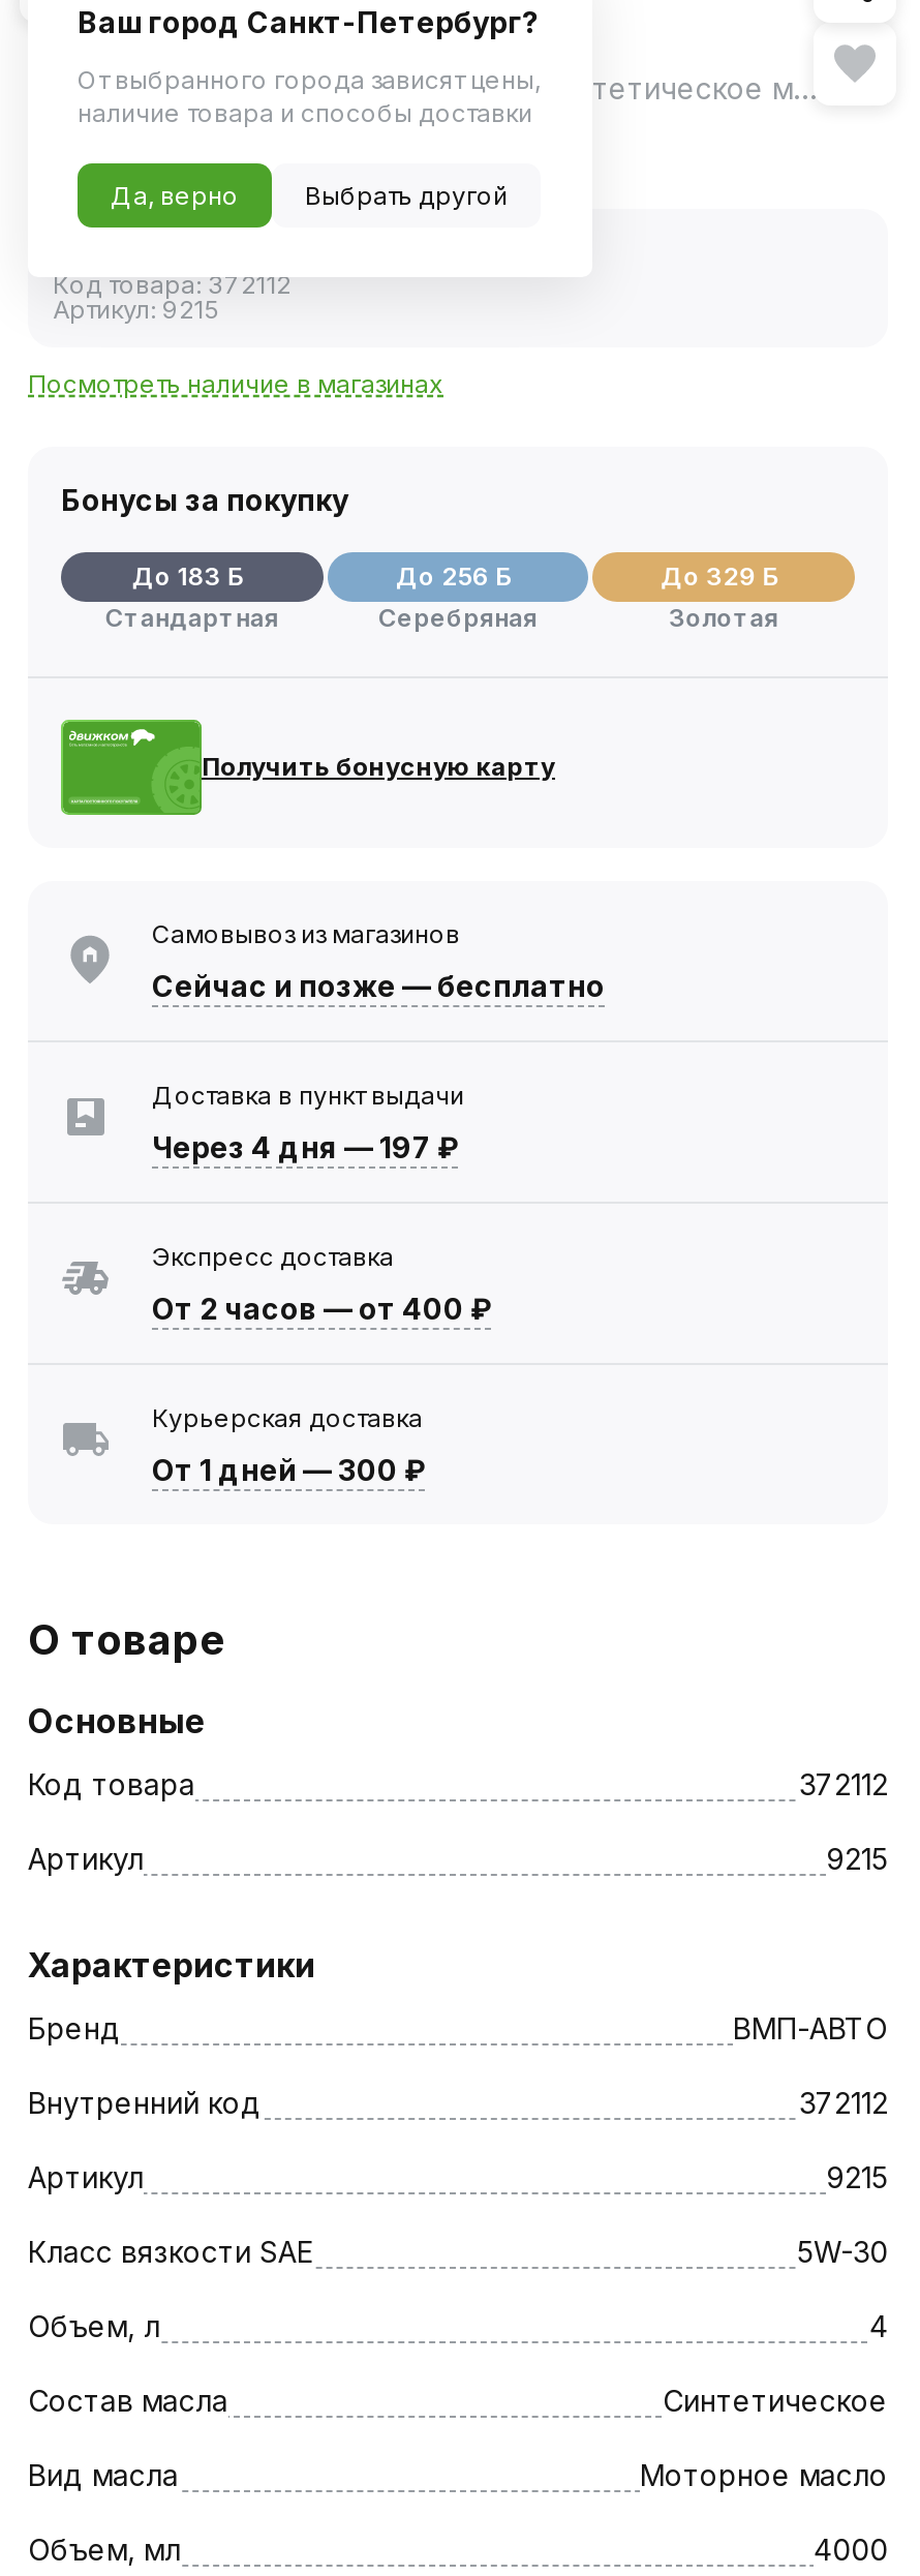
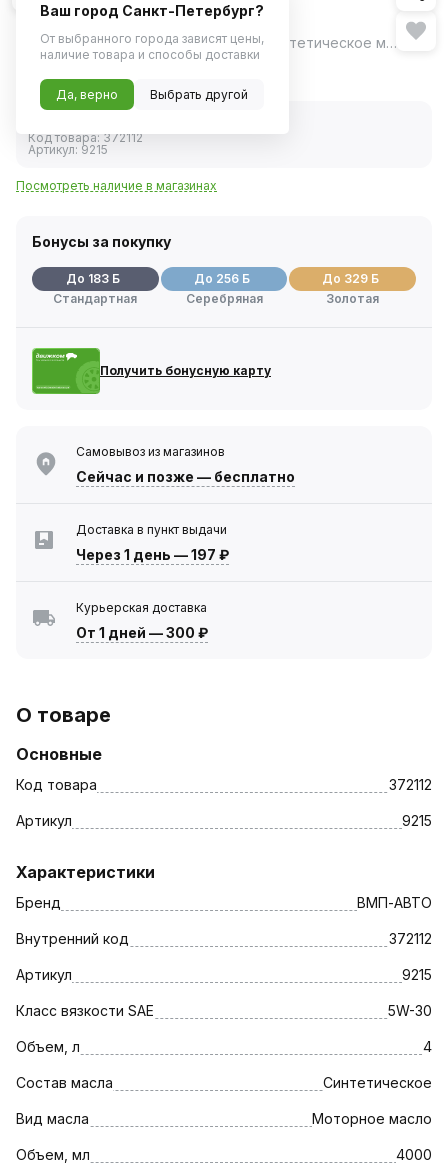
[152,1129,491,1326] Через 4 дня — 197 ₽ | Экспресс доставка | От 2 часов — от 400 ₽ -> [76,546,229,563] Через 1 день — 197 ₽

